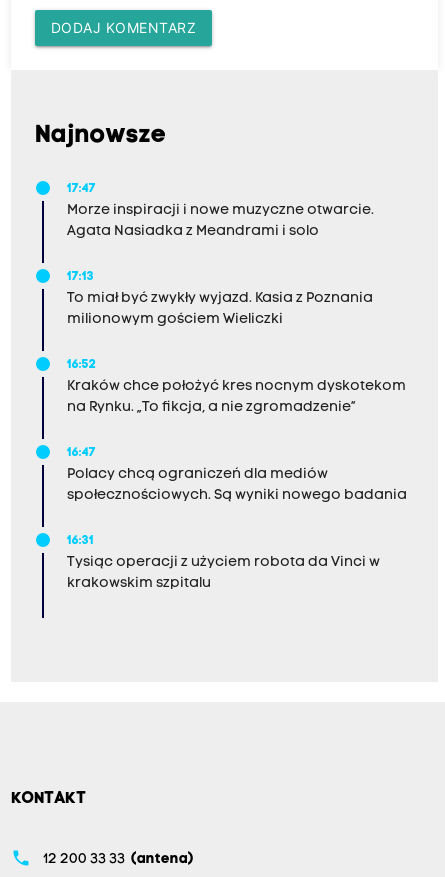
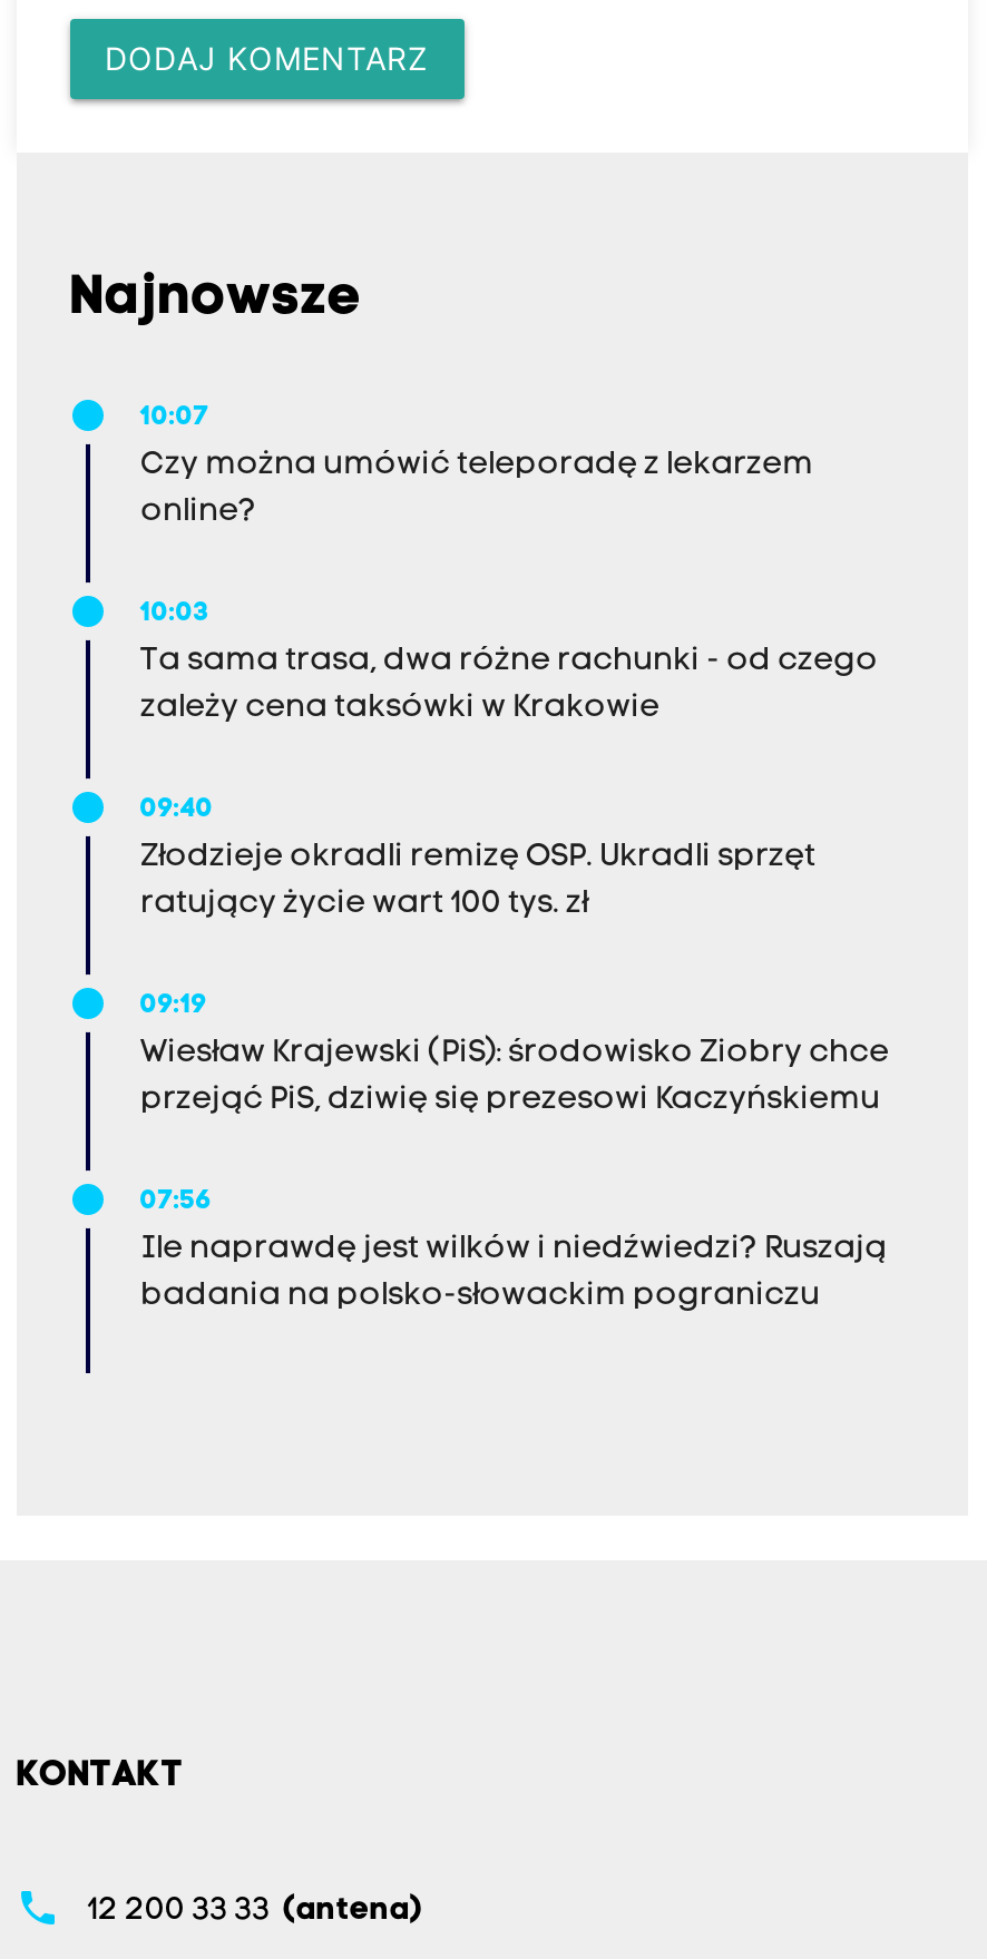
[66,182,95,194] 17:47 -> [140,403,209,430] 10:07
[66,202,373,238] Morze inspiracji i nowe muzyczne otwarcie. | Agata Nasiadka z Meandrami i solo -> [140,448,813,528] Czy można umówić teleporadę z lekarzem | online?
[66,270,93,282] 17:13 -> [140,599,209,626] 10:03
[66,290,372,326] To miał być zwykły wyjazd. Kasia z Poznania | milionowym gościem Wieliczki -> [140,644,878,724] Ta sama trasa, dwa różne rachunki - od czego | zależy cena taksówki w Krakowie
[66,358,95,370] 16:52 -> [140,795,214,822] 09:40
[66,378,405,414] Kraków chce położyć kres nocnym dyskotekom | na Rynku. „To fikcja, a nie zgromadzenie” -> [140,840,815,920] Złodzieje okradli remizę OSP. Ukradli sprzęt | ratujący życie wart 100 tys. zł
[66,446,95,458] 16:47 -> [140,991,207,1018] 09:19
[66,466,406,502] Polacy chcą ograniczeń dla mediów | społecznościowych. Są wyniki nowego badania -> [140,1036,889,1116] Wiesław Krajewski (PiS): środowisko Ziobry chce | przejąć PiS, dziwię się prezesowi Kaczyńskiemu
[66,534,93,546] 16:31 -> [140,1187,212,1214] 07:56
[66,554,379,590] Tysiąc operacji z użyciem robota da Vinci w | krakowskim szpitalu -> [140,1232,887,1312] Ile naprawdę jest wilków i niedźwiedzi? Ruszają | badania na polsko-słowackim pograniczu

